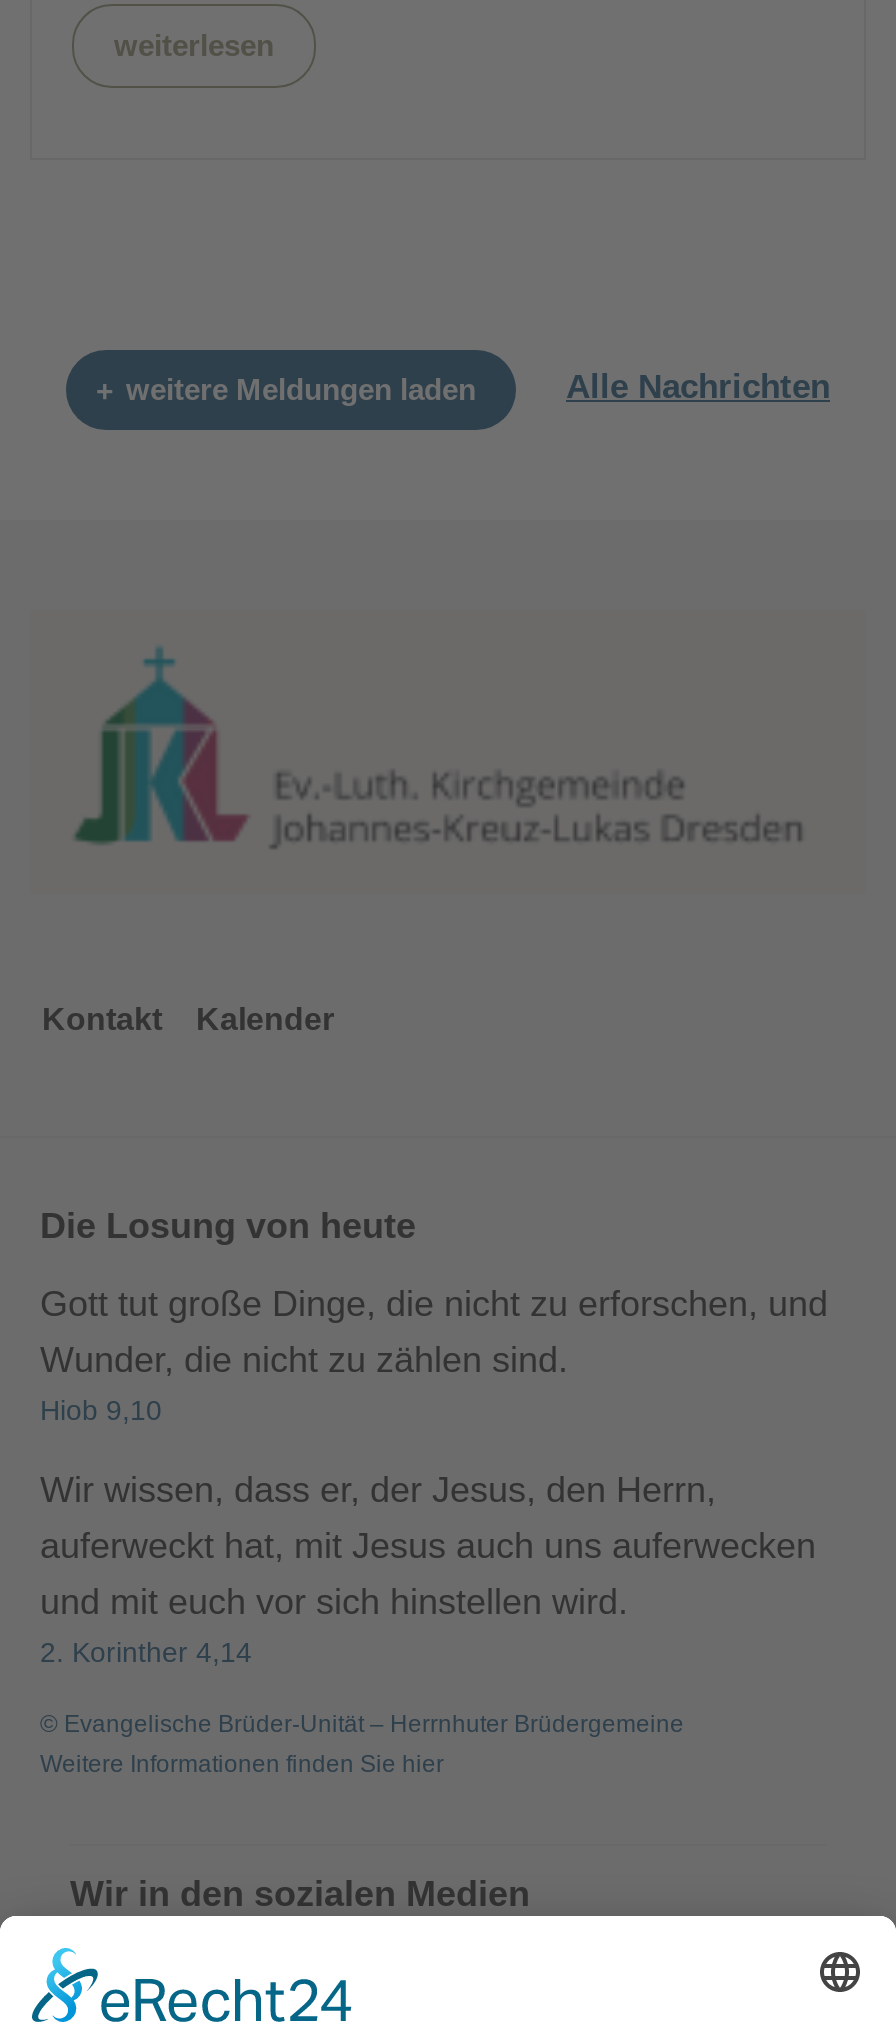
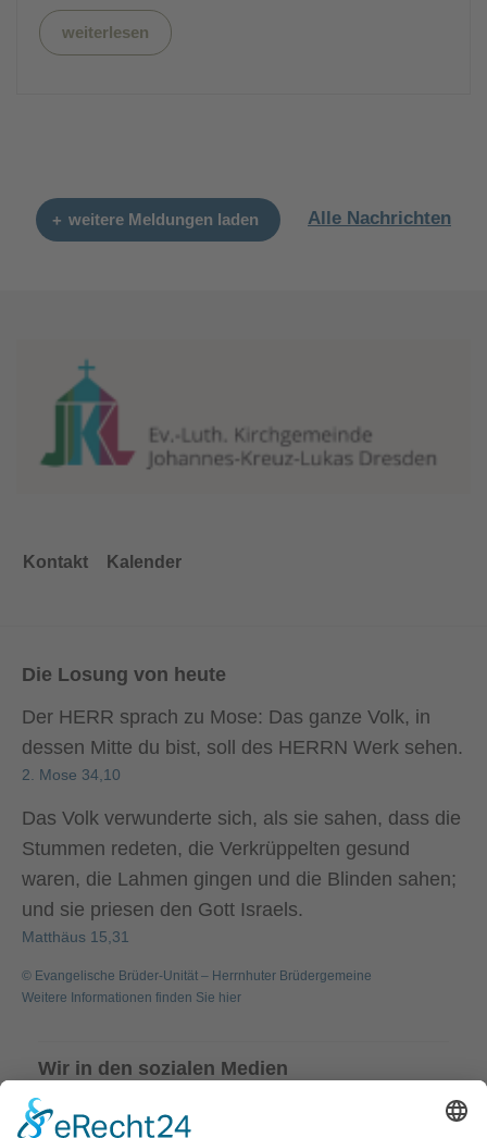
[40,1285,828,1427] Gott tut große Dinge, die nicht zu erforschen, und | Wunder, die nicht zu zählen sind. | Hiob 9,10 -> [22,707,463,784] Der HERR sprach zu Mose: Das ganze Volk, in | dessen Mitte du bist, soll des HERRN Werk sehen. | 2. Mose 34,10
[40,1471,816,1669] Wir wissen, dass er, der Jesus, den Herrn, | auferweckt hat, mit Jesus auch uns auferwecken | und mit euch vor sich hinstellen wird. | 2. Korinther 4,14 -> [22,808,461,946] Das Volk verwunderte sich, als sie sahen, dass die | Stummen redeten, die Verkrüppelten gesund | waren, die Lahmen gingen und die Blinden sahen; | und sie priesen den Gott Israels. | Matthäus 15,31

